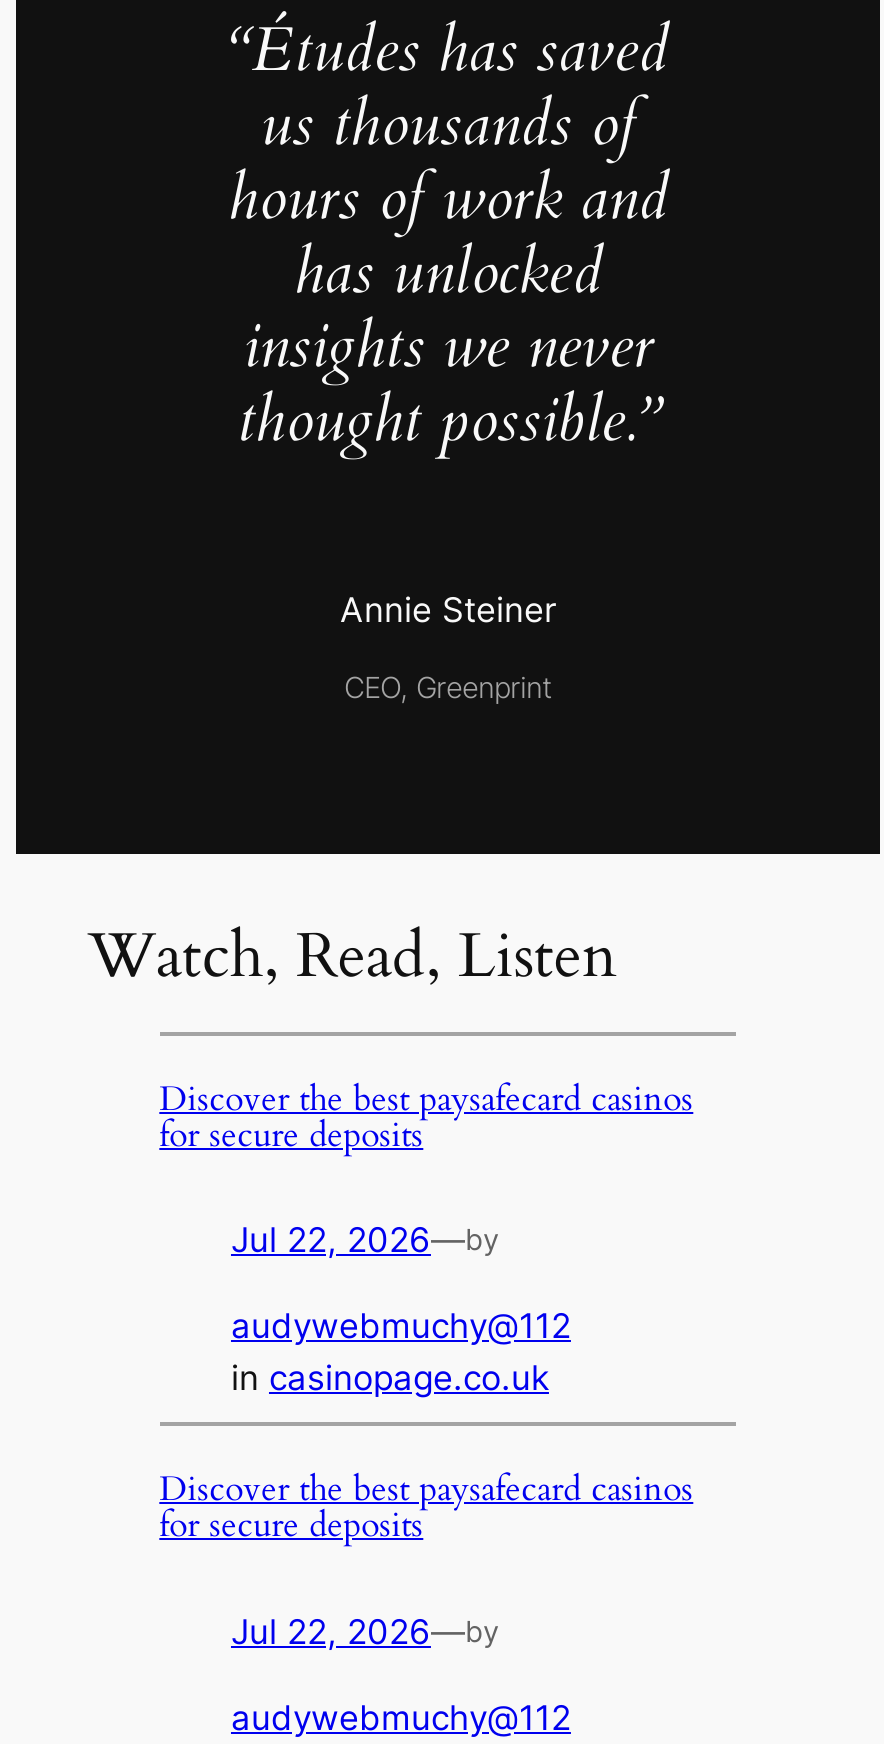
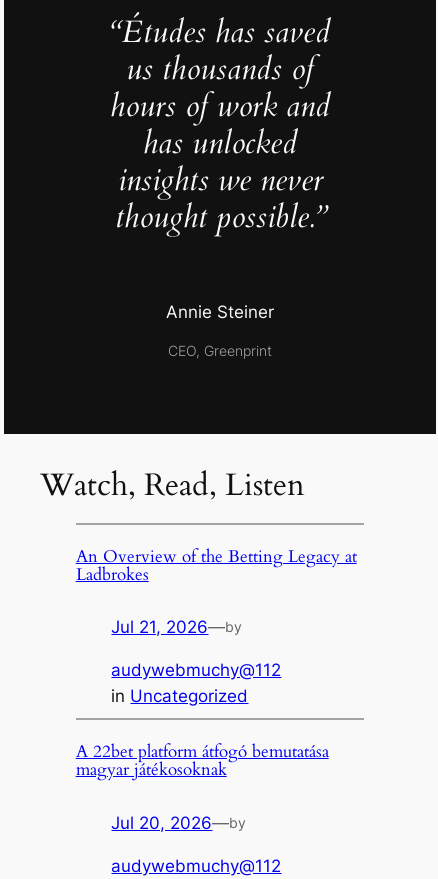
[159,1075,693,1157] Discover the best paysafecard casinos | for secure deposits -> [76,545,357,586] An Overview of the Betting Legacy at | Ladbrokes
[231,1221,499,1261] Jul 22, 2026—by -> [111,617,242,637] Jul 21, 2026—by
[231,1358,549,1398] in casinopage.co.uk -> [111,686,248,706] in Uncategorized
[159,1466,693,1548] Discover the best paysafecard casinos | for secure deposits -> [76,740,329,781] A 22bet platform átfogó bemutatása | magyar játékosoknak
[231,1612,499,1652] Jul 22, 2026—by -> [111,813,246,833] Jul 20, 2026—by

